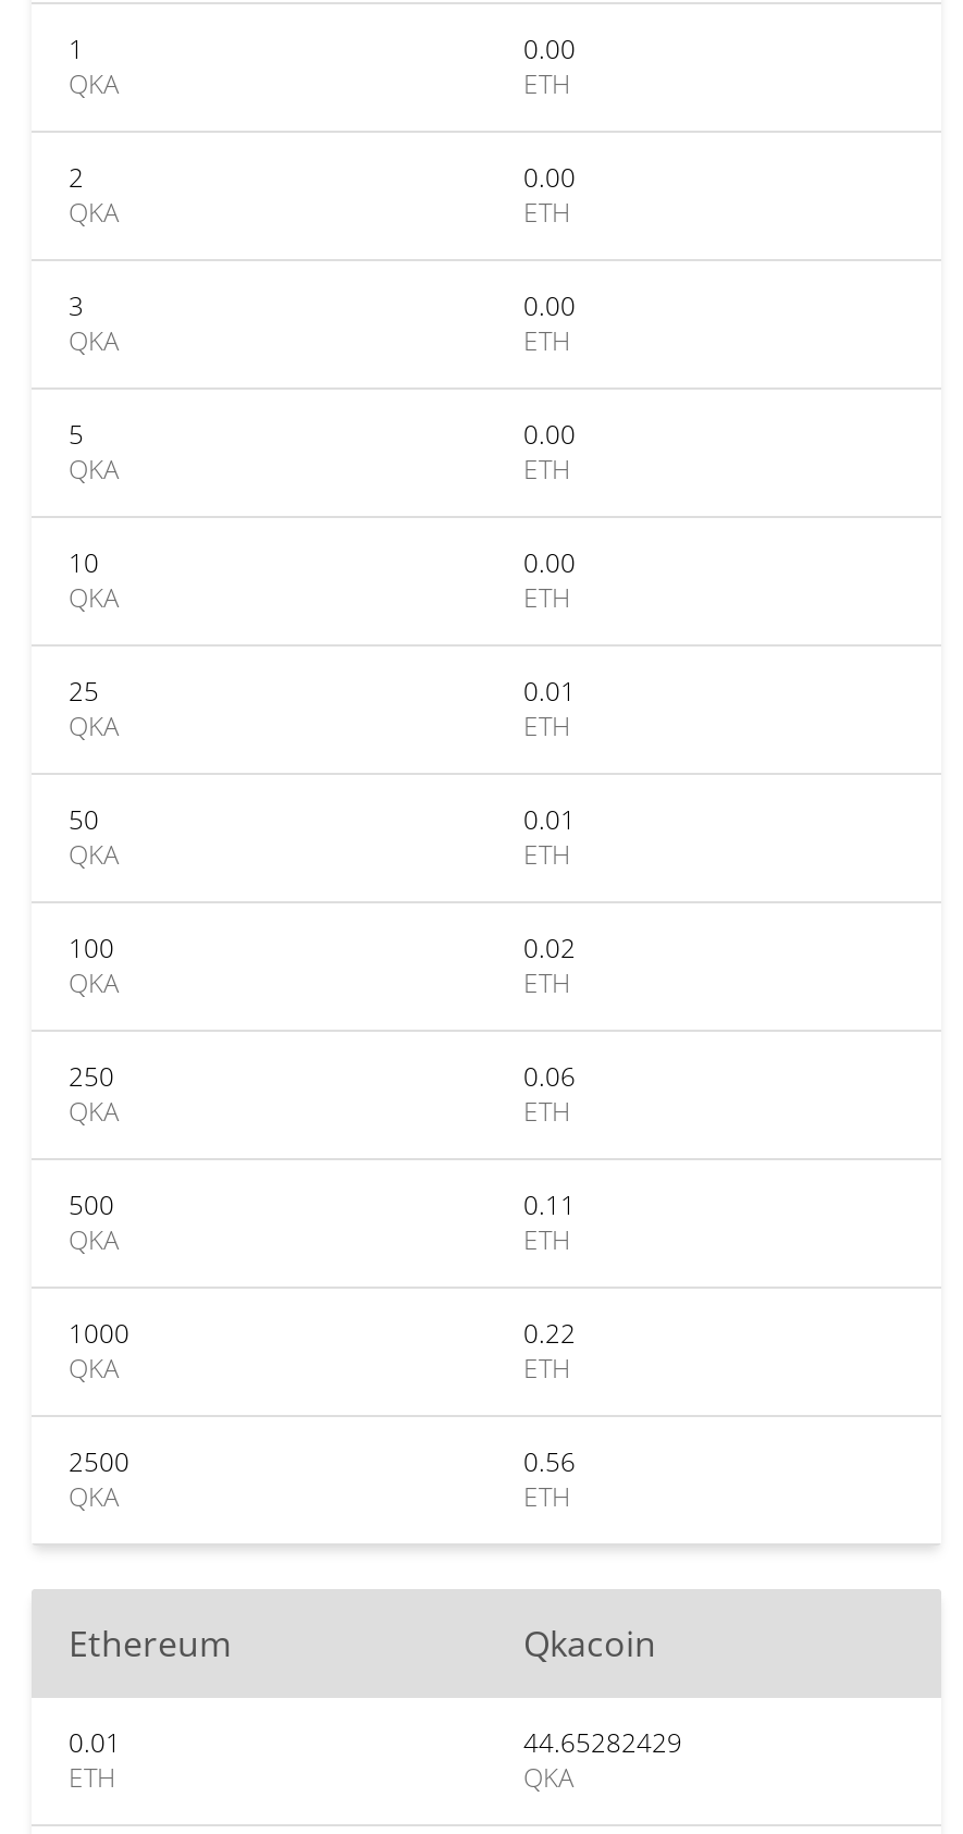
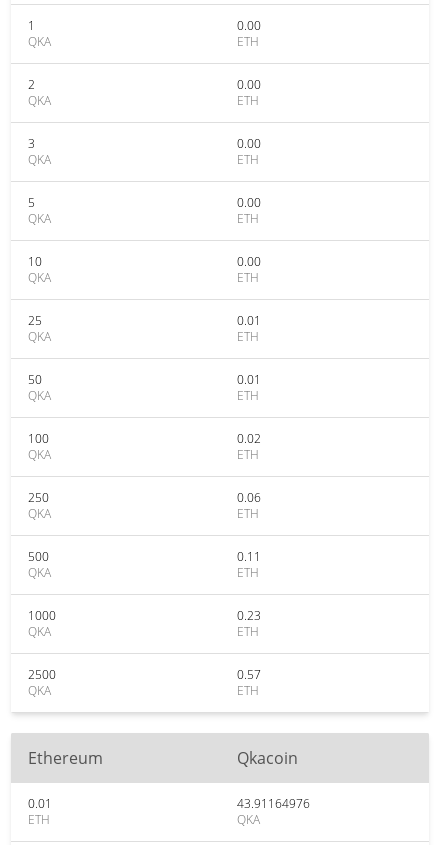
[523,1315,576,1352] 0.22 -> [237,607,261,624] 0.23
[523,1443,576,1480] 0.56 -> [237,666,261,683] 0.57
[523,1724,682,1761] 44.65282429 -> [237,795,310,812] 43.91164976

